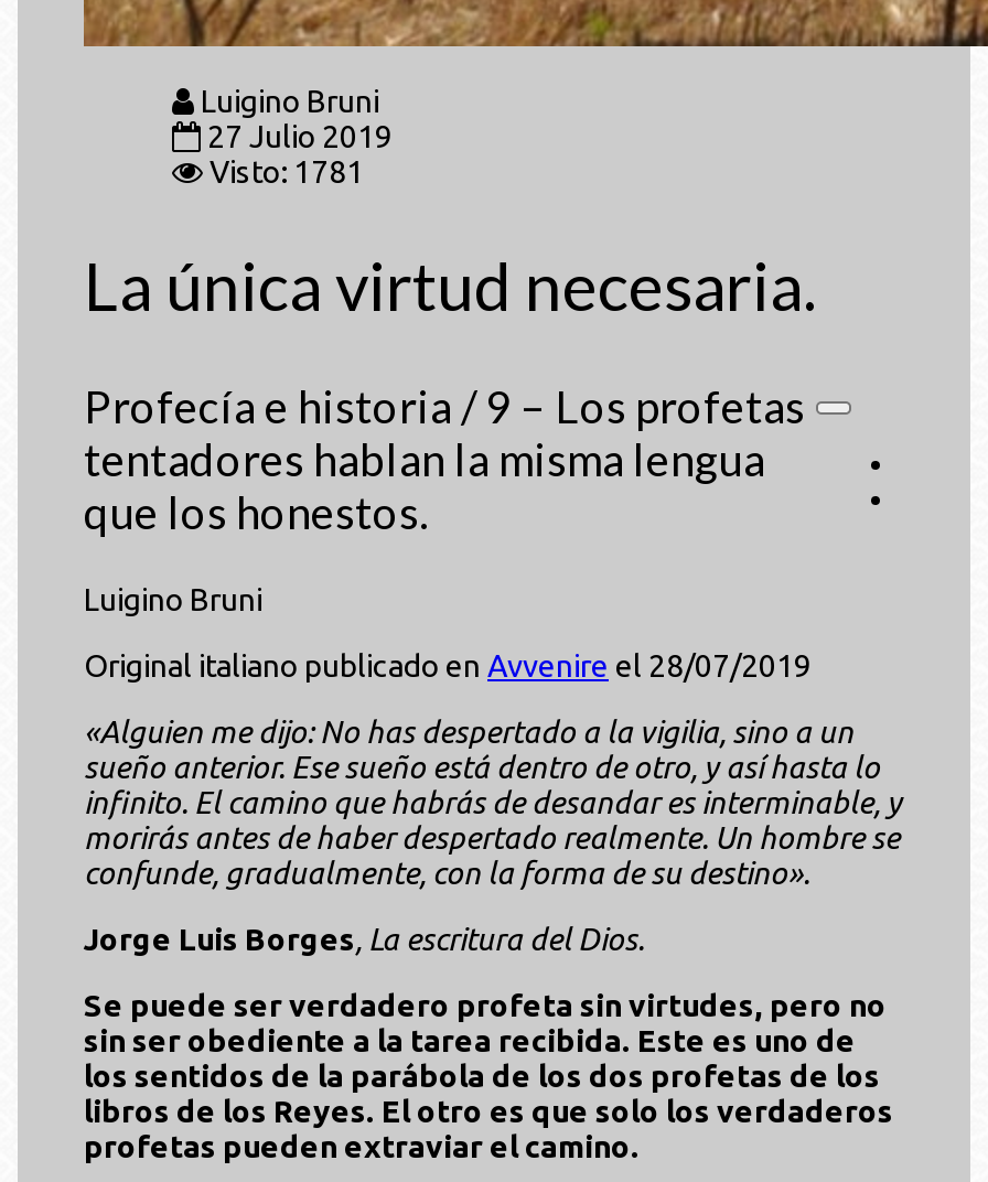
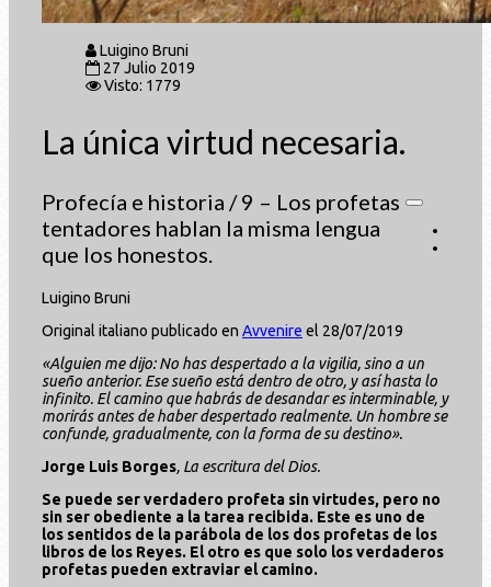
[210,154,364,190] Visto: 1781 -> [104,77,181,94] Visto: 1779

